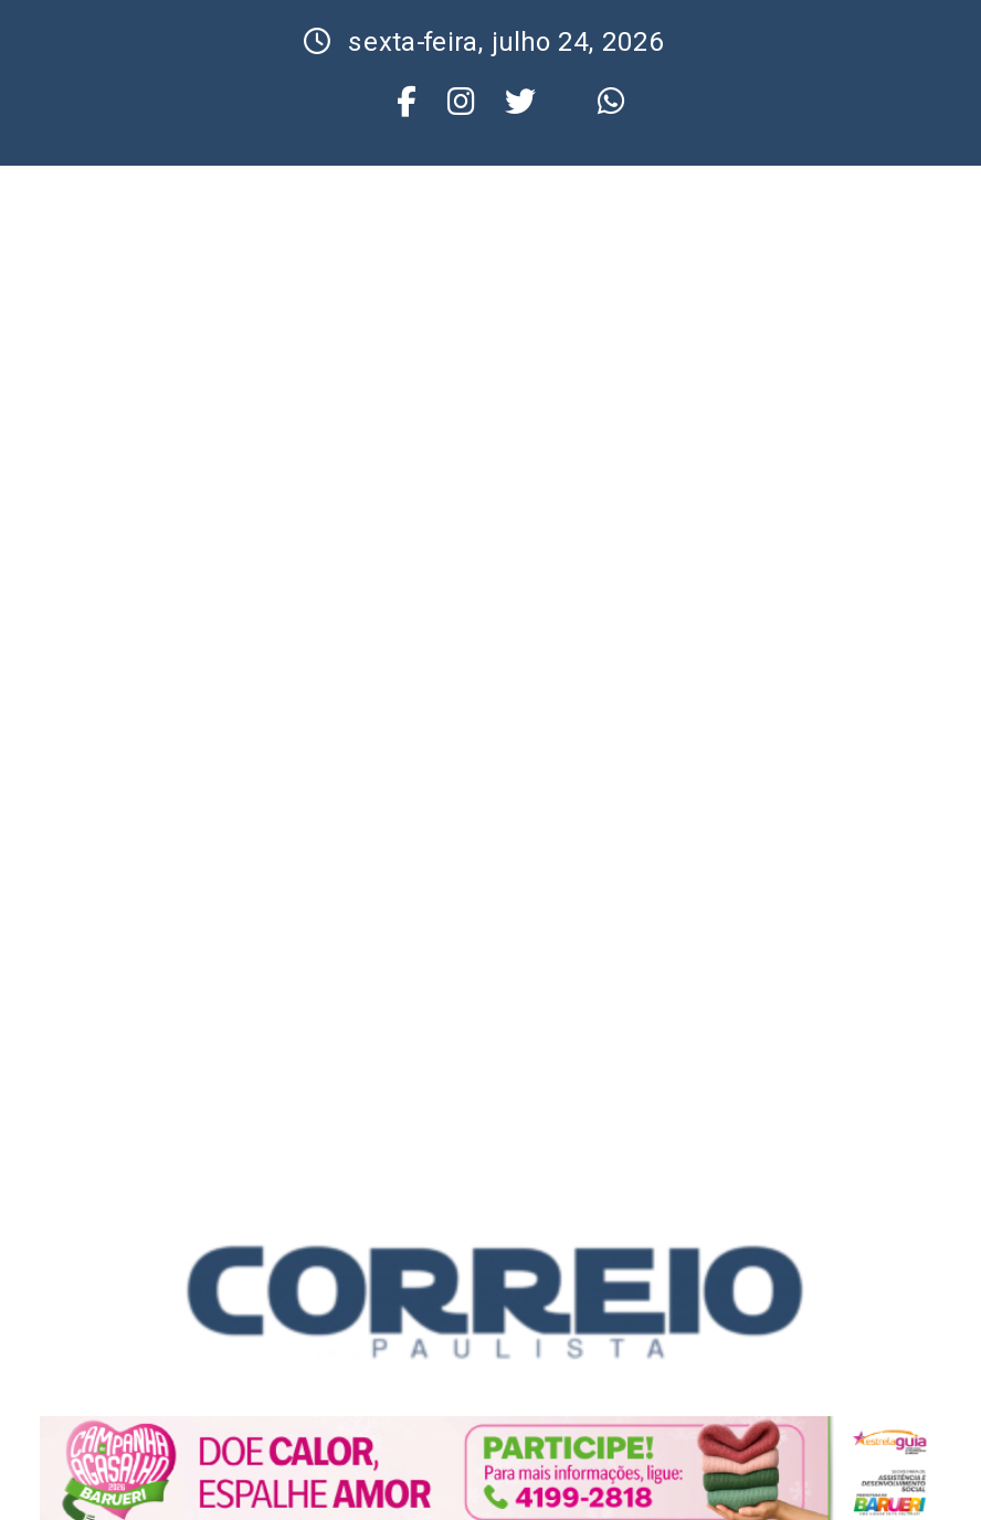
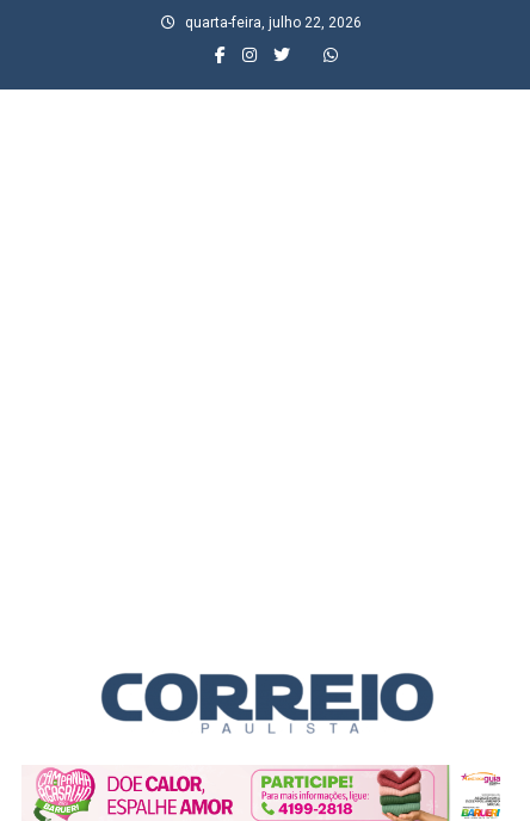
[348,27,664,57] sexta-feira, julho 24, 2026 -> [185,14,362,31] quarta-feira, julho 22, 2026

